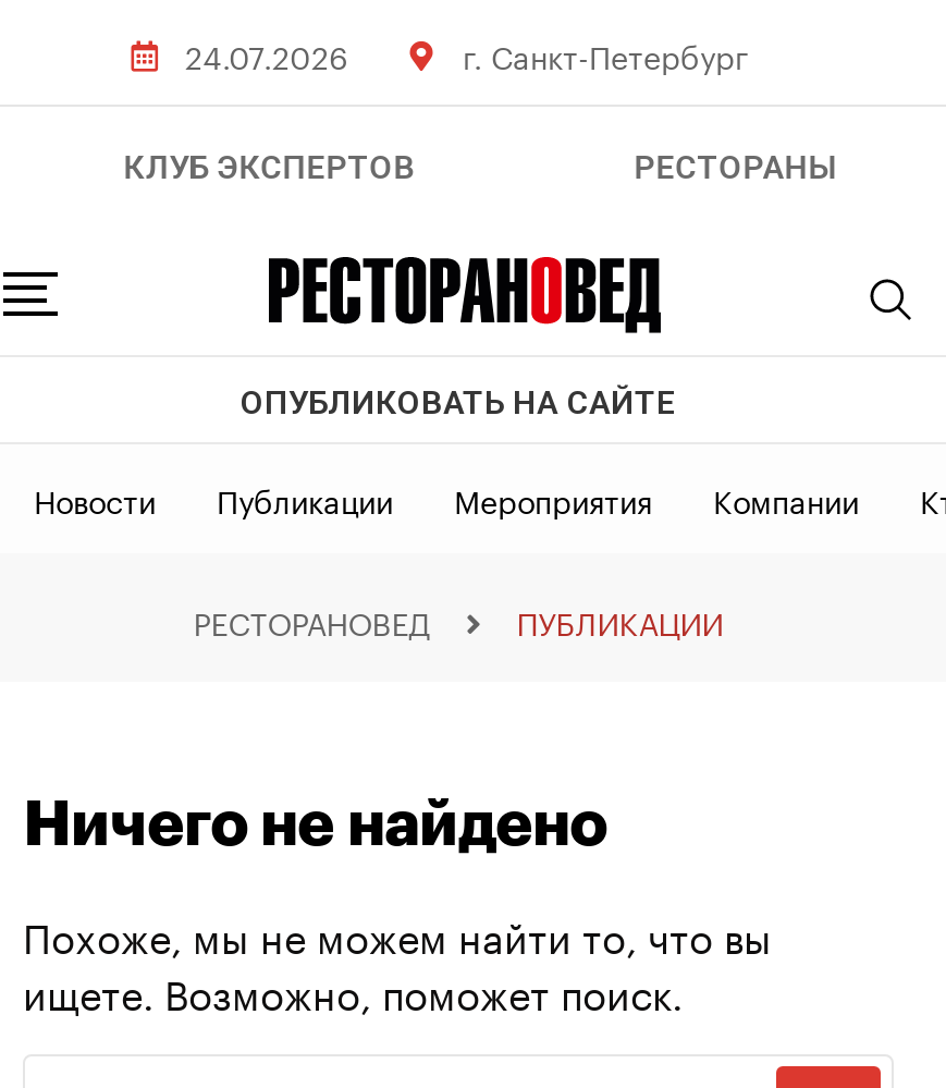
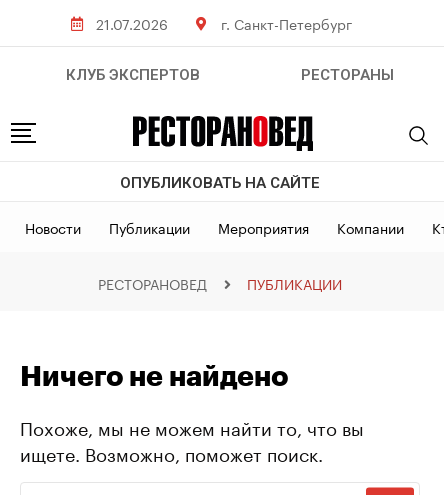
[185,29,348,77] 24.07.2026 -> [96,11,168,33] 21.07.2026

